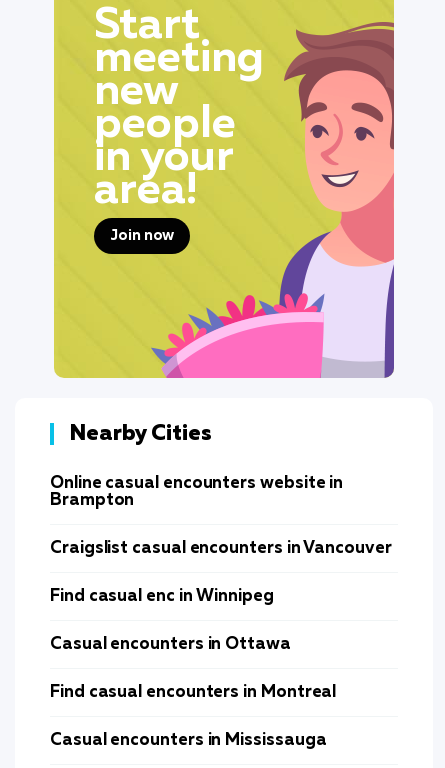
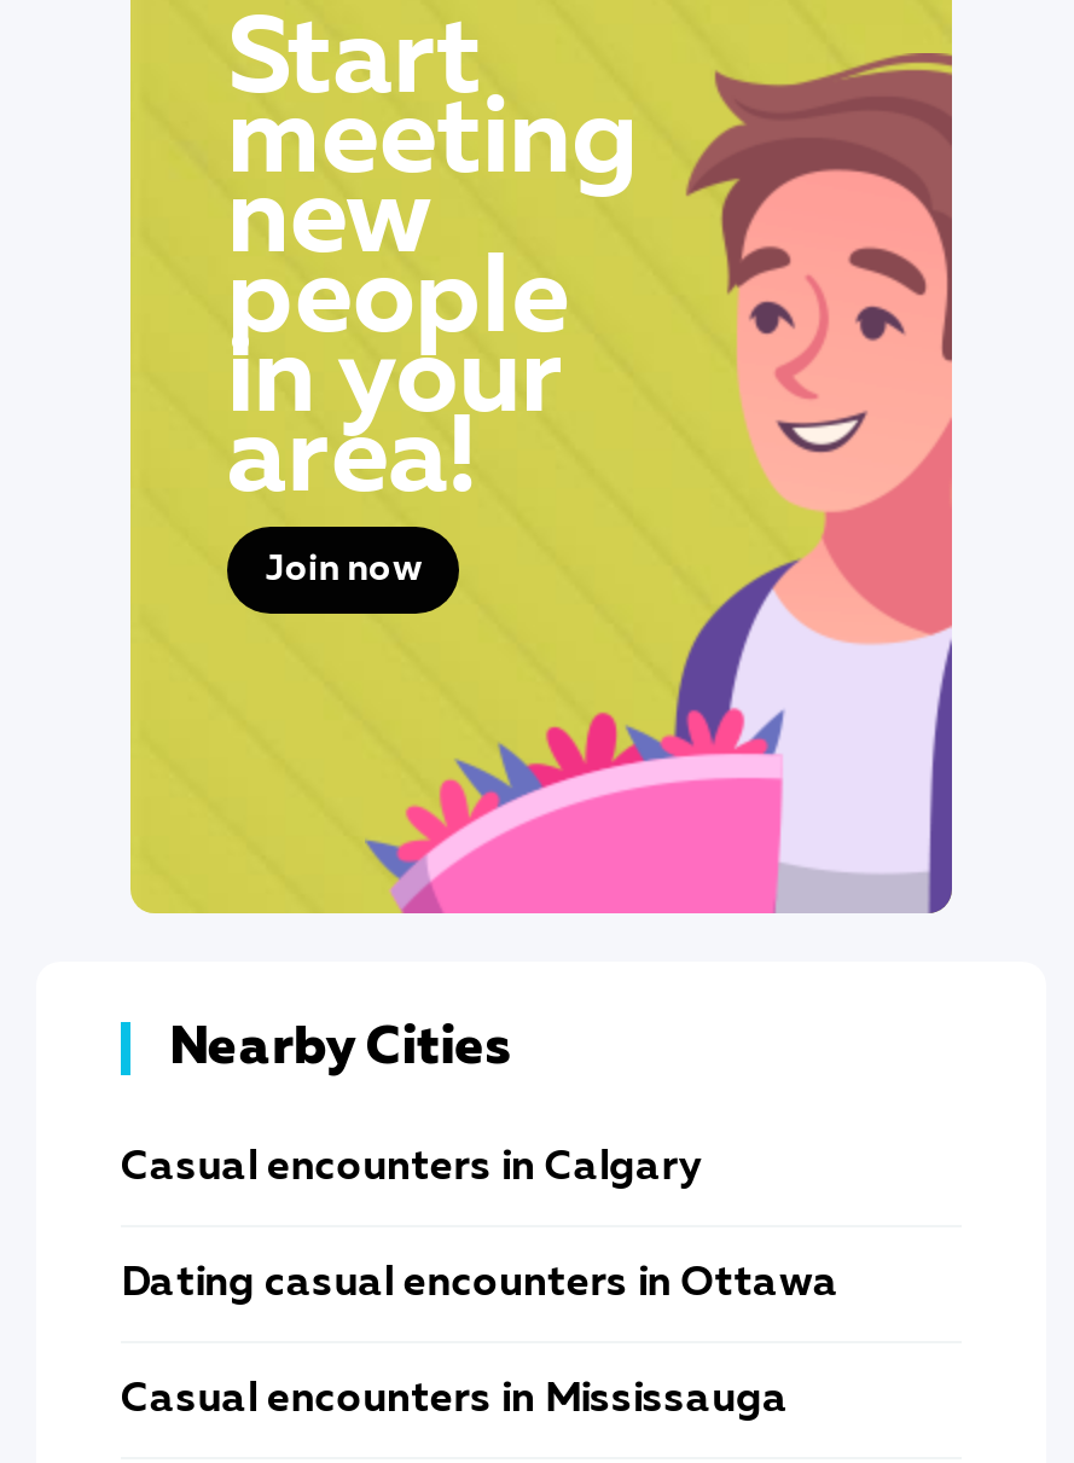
[50,475,392,701] Online casual encounters website in | Brampton | Craigslist casual encounters in Vancouver | Find casual enc in Winnipeg | Casual encounters in Ottawa | Find casual encounters in Montreal -> [121,1148,839,1305] Casual encounters in Calgary | Dating casual encounters in Ottawa

